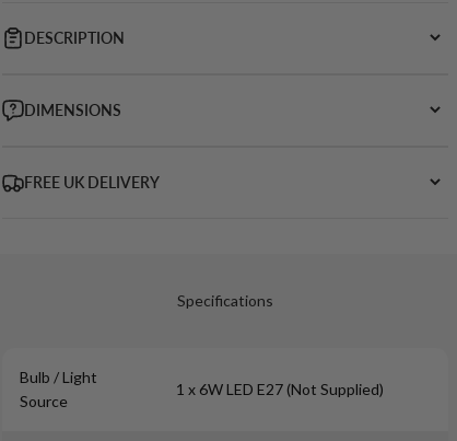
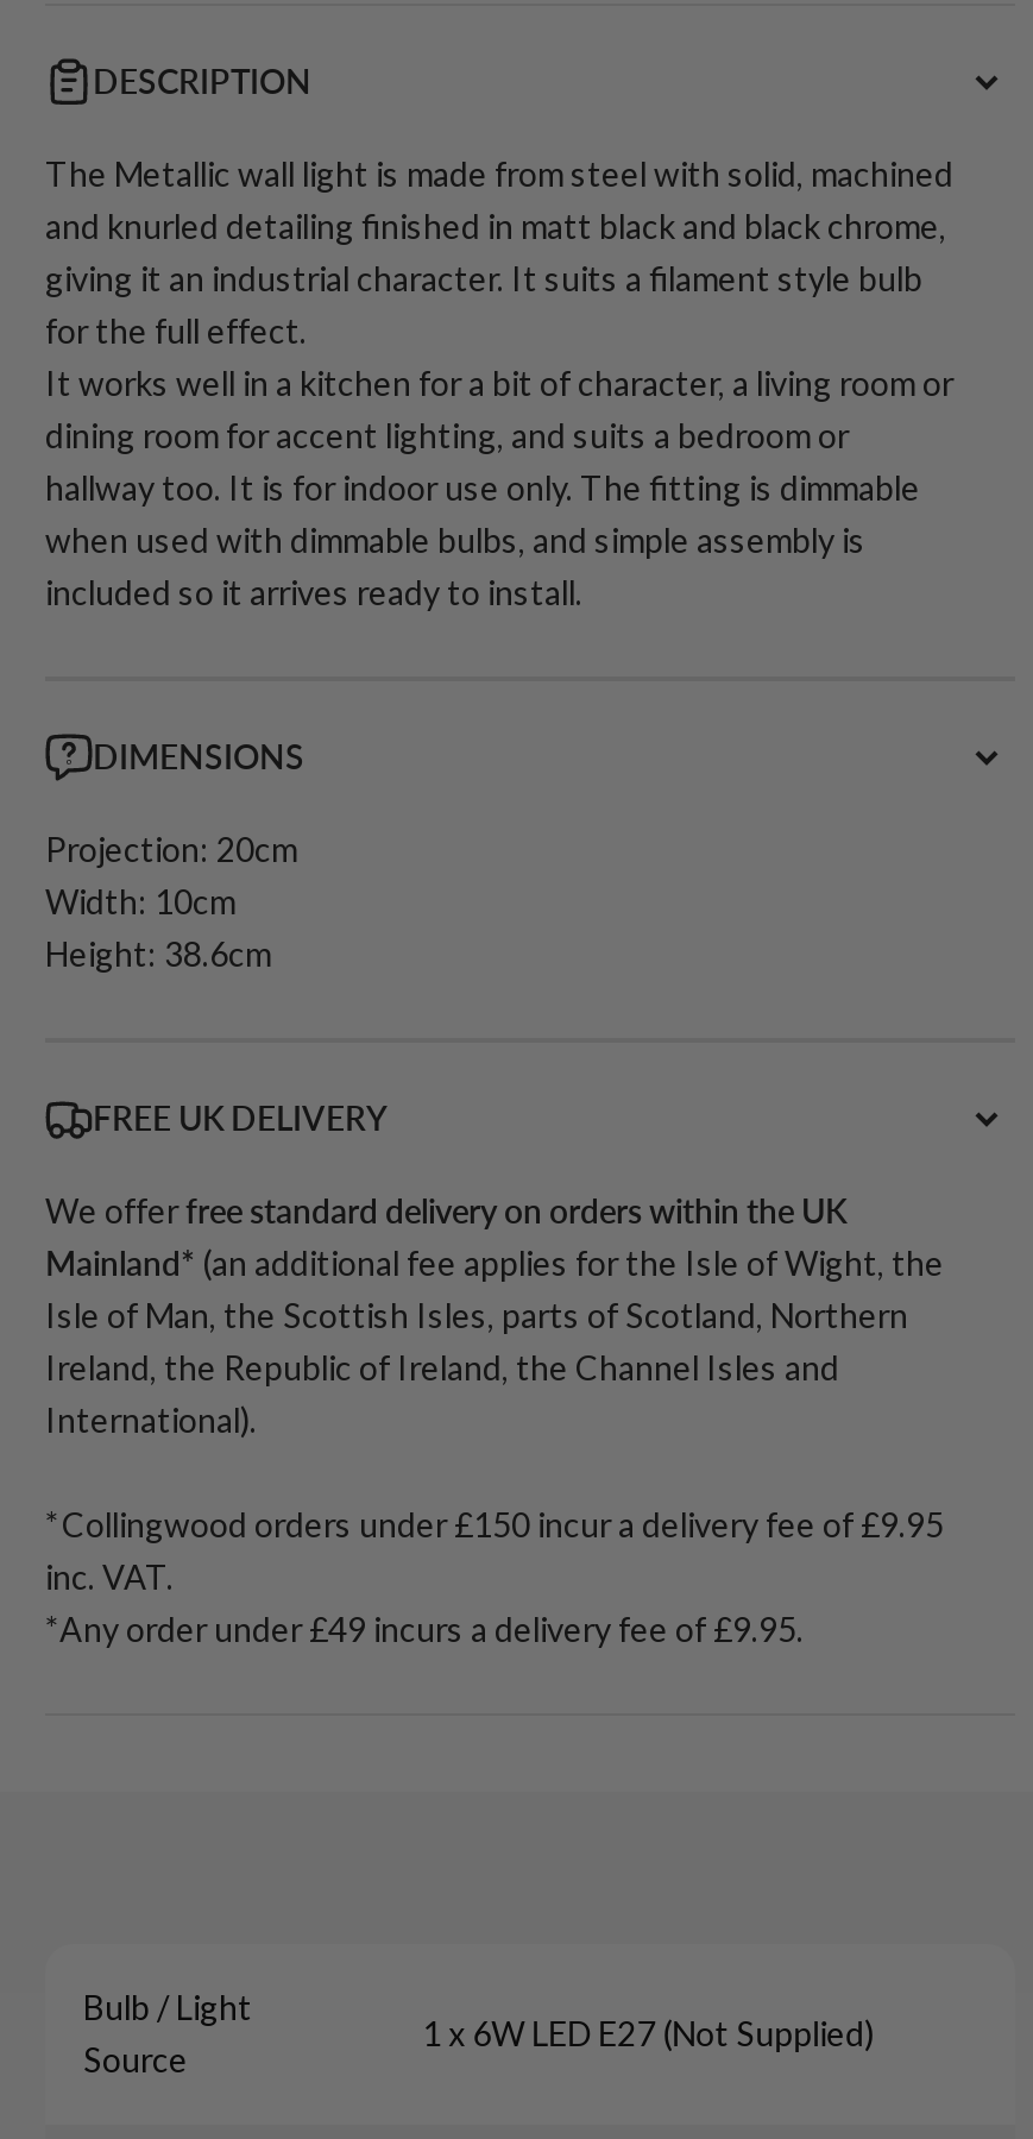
none -> [45,154,953,613] The Metallic wall light is made from steel with solid, machined | and knurled detailing finished in matt black and black chrome, | giving it an industrial character. It suits a filament style bulb | for the full effect. | It works well in a kitchen for a bit of character, a living room or | dining room for accent lighting, and suits a bedroom or | hallway too. It is for indoor use only. The fitting is dimmable | when used with dimmable bulbs, and simple assembly is | included so it arrives ready to install.
none -> [45,829,297,974] Projection: 20cm | Width: 10cm | Height: 38.6cm
none -> [45,1191,944,1650] We offerfree standard delivery on orders within the UK | Mainland* (an additional fee applies for the Isle of Wight, the | Isle of Man, the Scottish Isles, parts of Scotland, Northern | Ireland, the Republic of Ireland, the Channel Isles and | International). | *Collingwood orders under £150 incur a delivery fee of £9.95 | inc. VAT. | *Any order under £49 incurs a delivery fee of £9.95.

